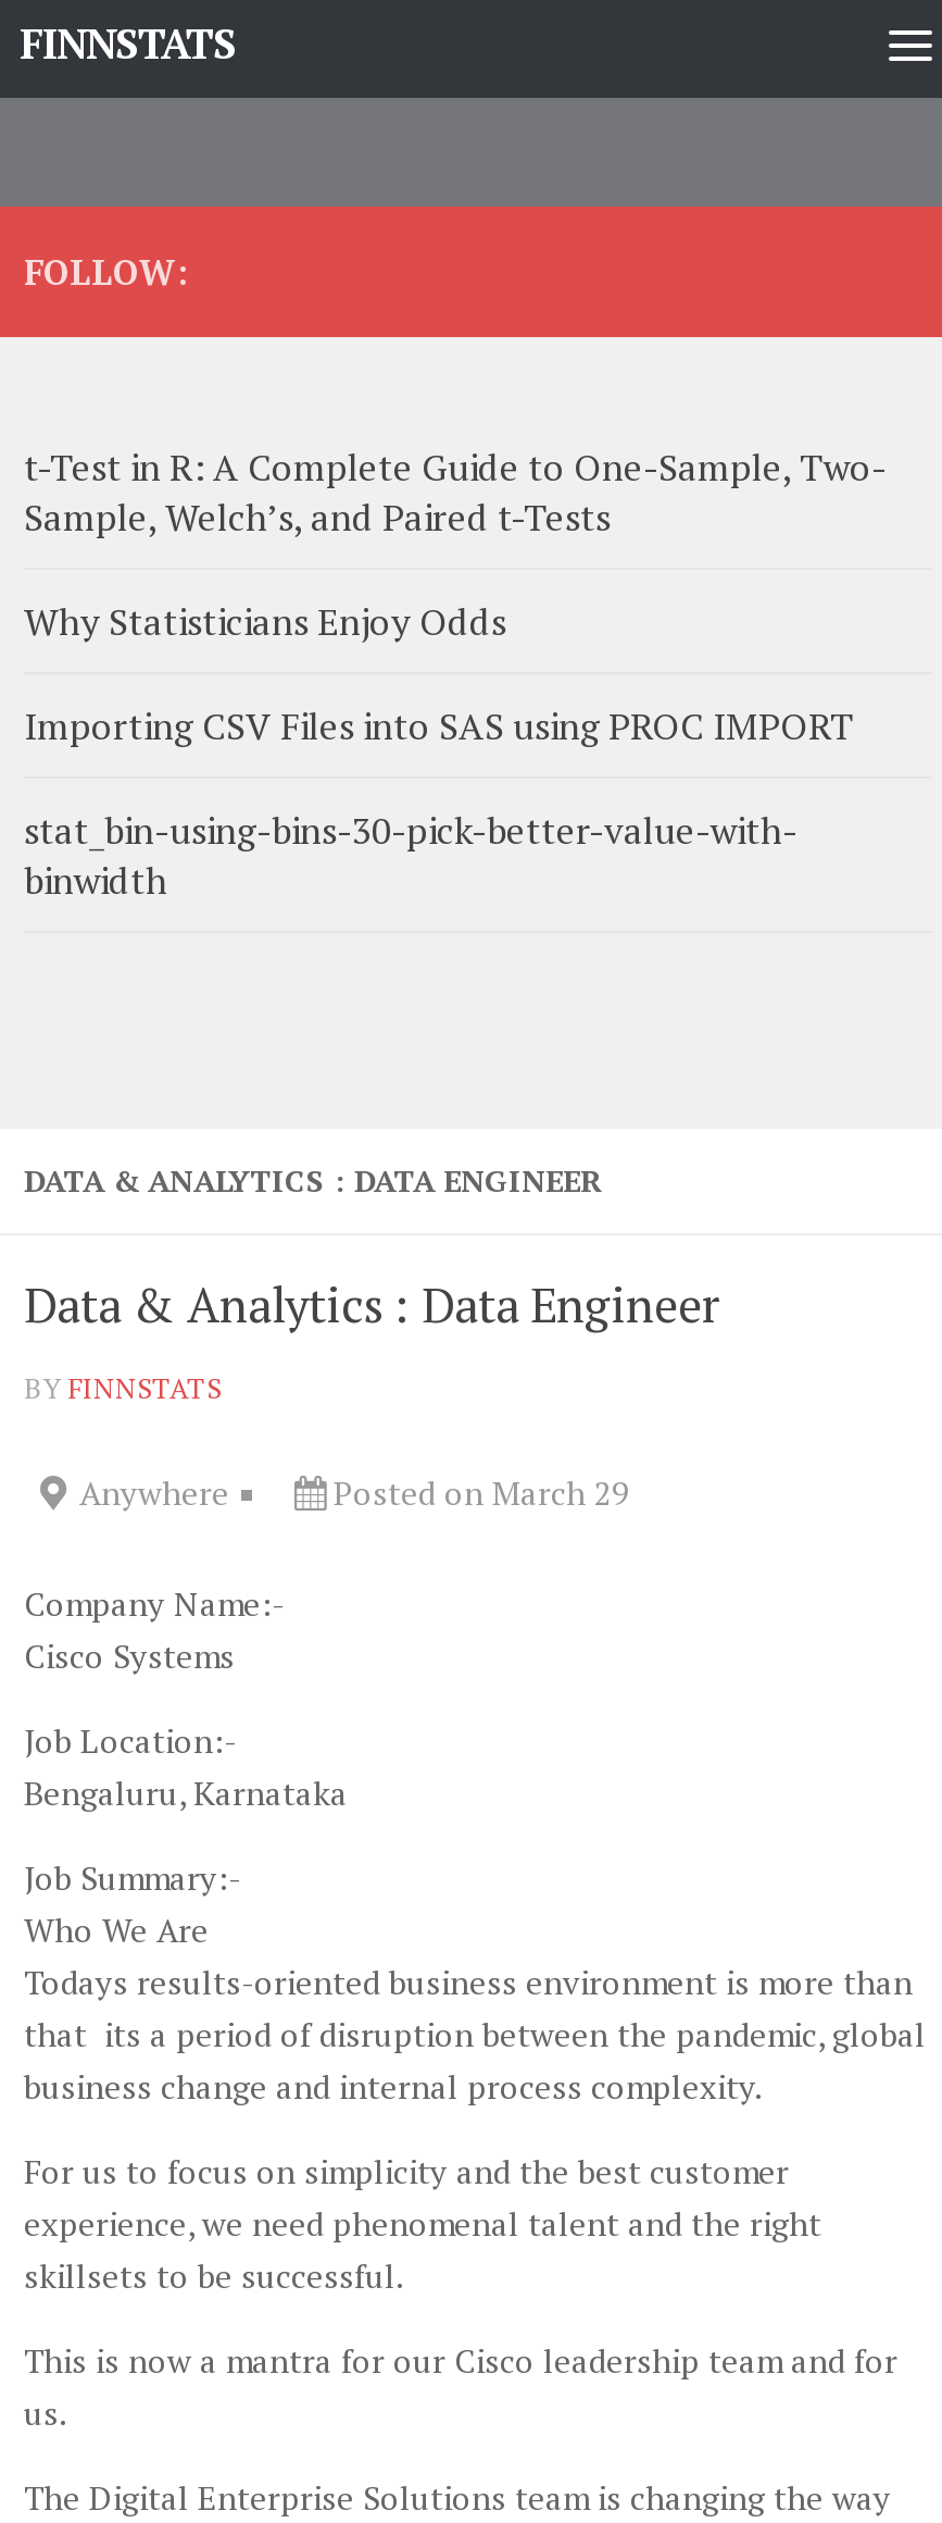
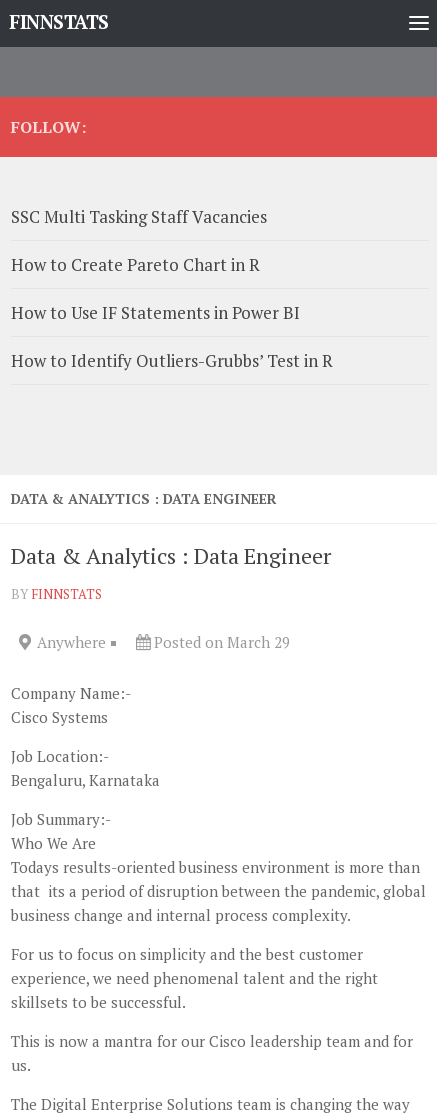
[24,442,887,542] t-Test in R: A Complete Guide to One-Sample, Two- | Sample, Welch’s, and Paired t-Tests -> [11,205,267,228] SSC Multi Tasking Staff Vacancies
[24,596,506,646] Why Statisticians Enjoy Odds -> [11,253,260,276] How to Create Pareto Chart in R
[24,700,854,750] Importing CSV Files into SAS using PROC IMPORT -> [11,301,300,324] How to Use IF Statements in Power BI
[24,805,797,905] stat_bin-using-bins-30-pick-better-value-with- | binwidth -> [11,349,333,372] How to Identify Outliers-Grubbs’ Test in R

